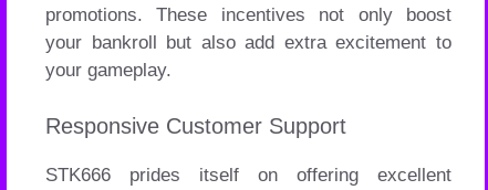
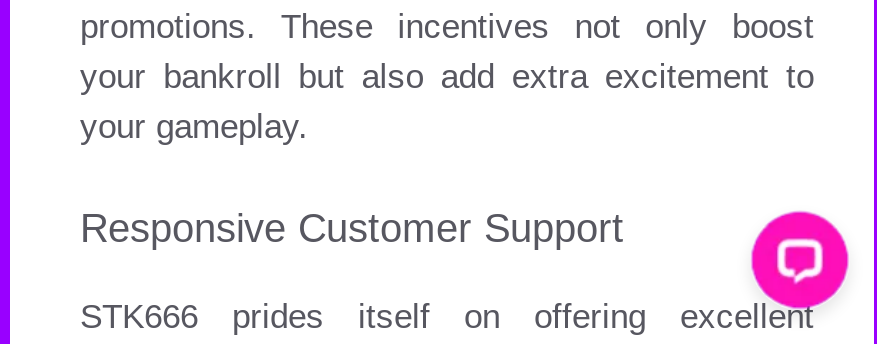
none -> [750,210,850,306] [image]

